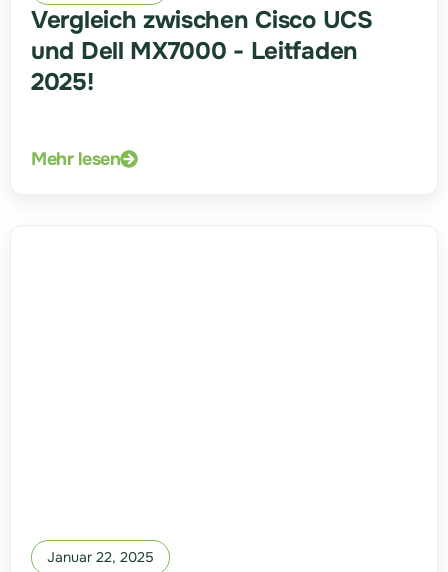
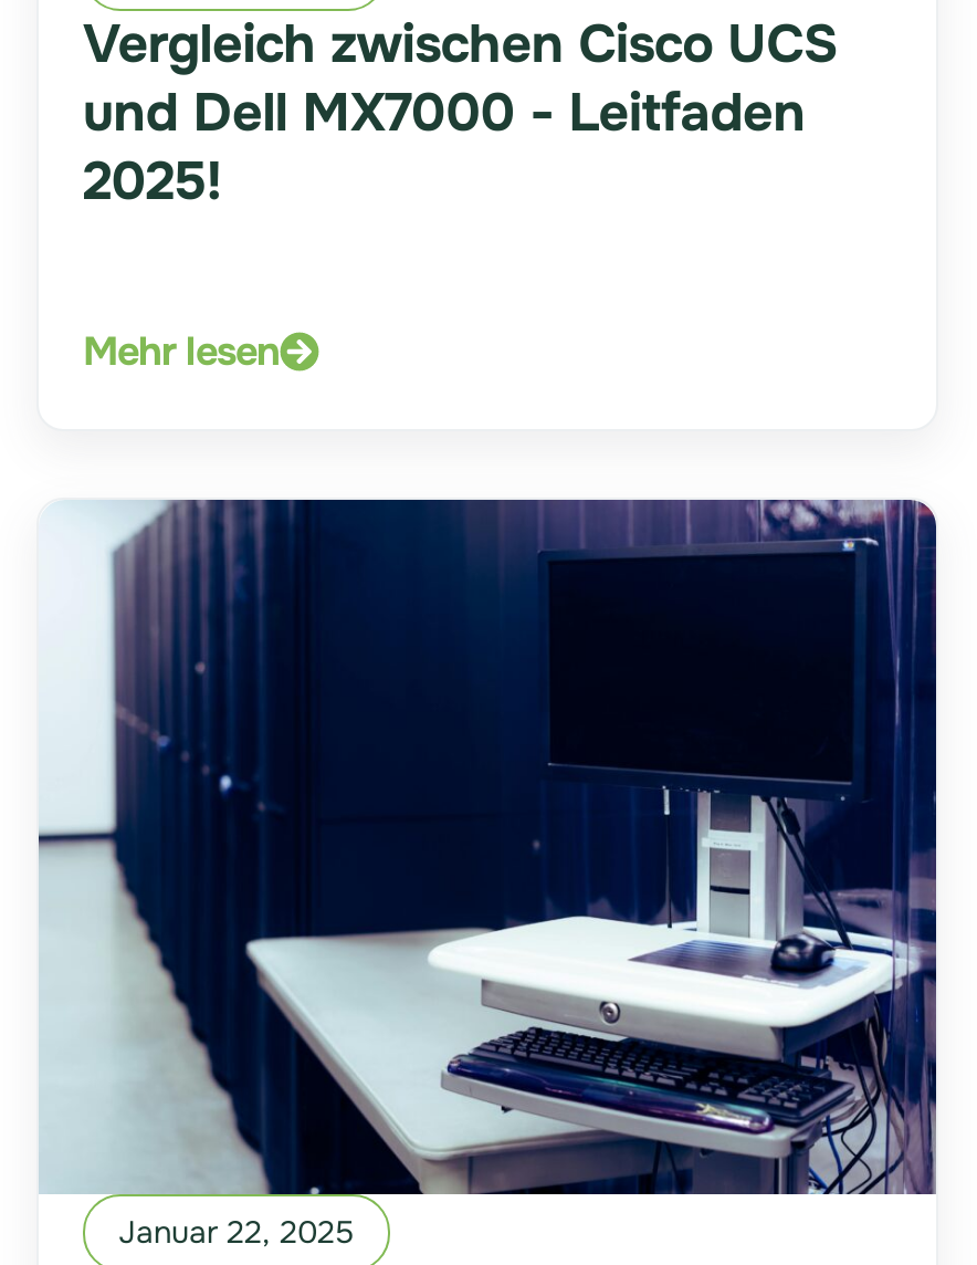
none -> [36,498,938,1196] [image]

